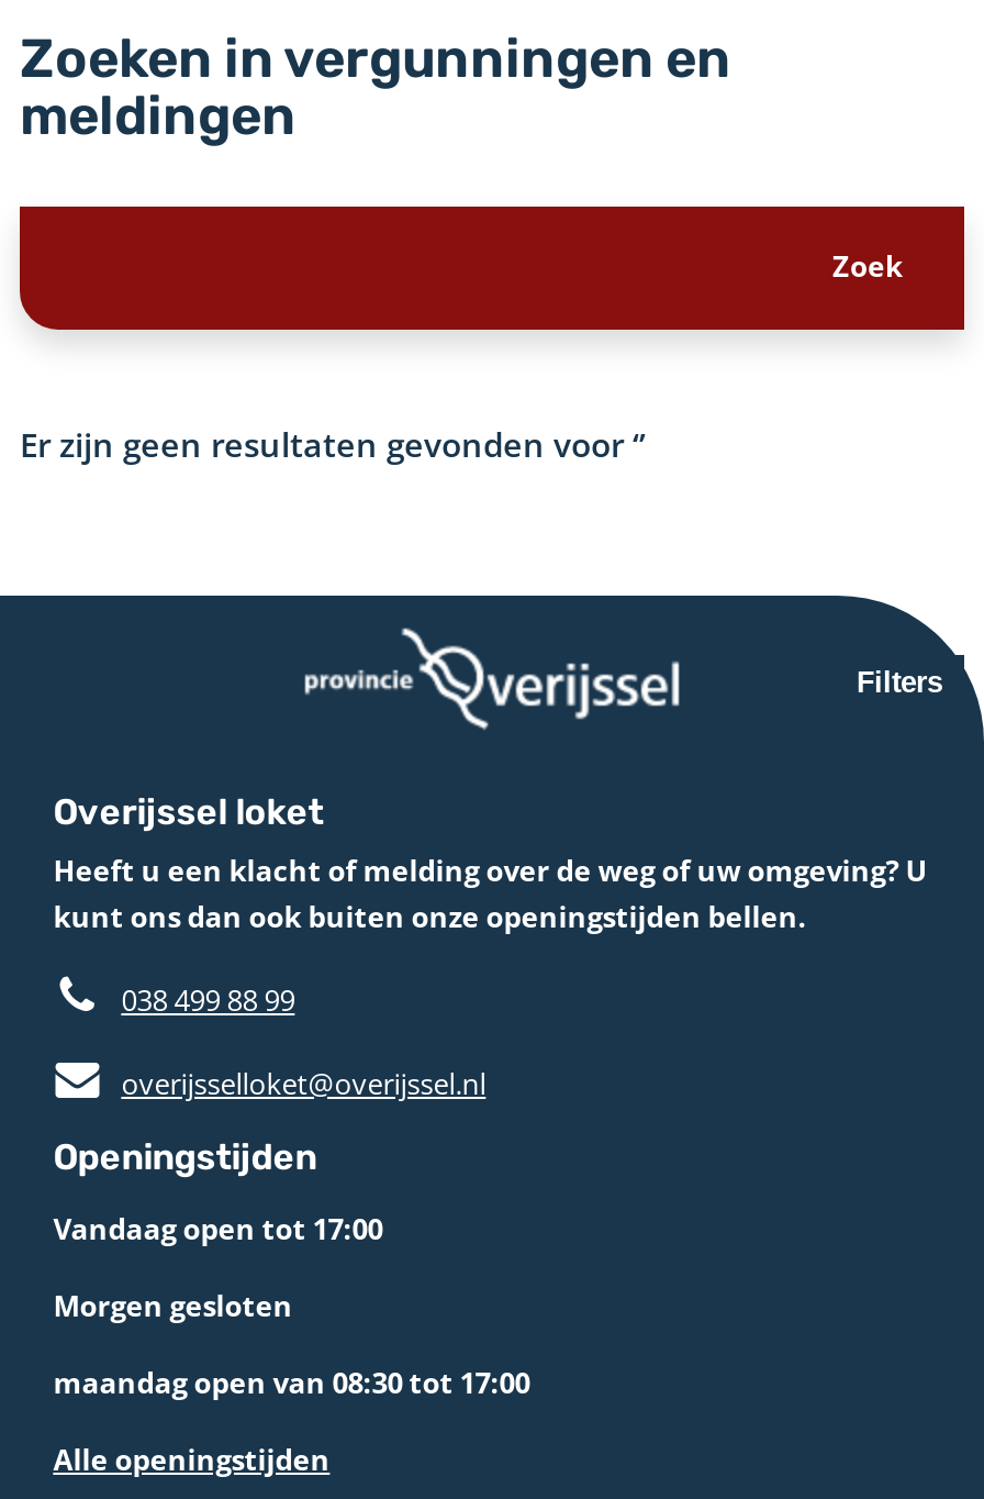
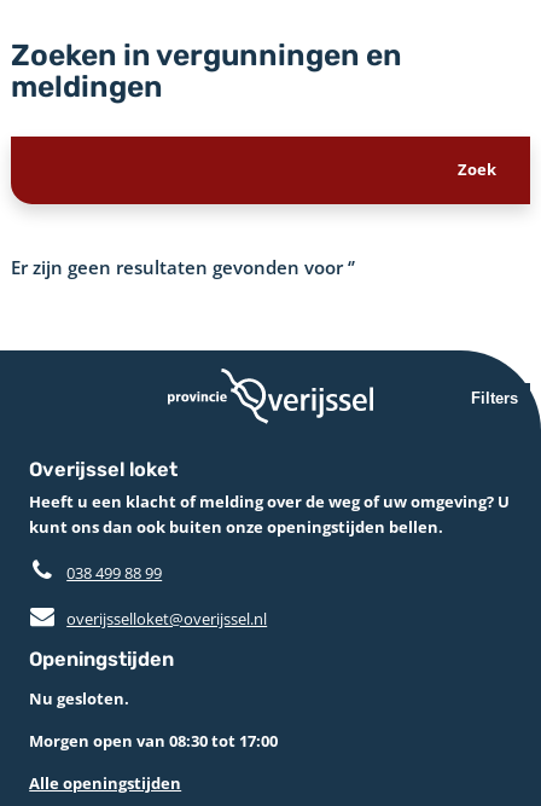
[53,1209,530,1402] Vandaag open tot 17:00 | Morgen gesloten | maandag open van 08:30 tot 17:00 -> [29,687,278,752] Nu gesloten. | Morgen open van 08:30 tot 17:00

